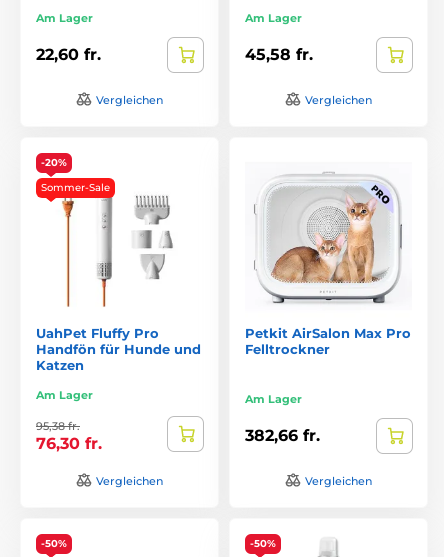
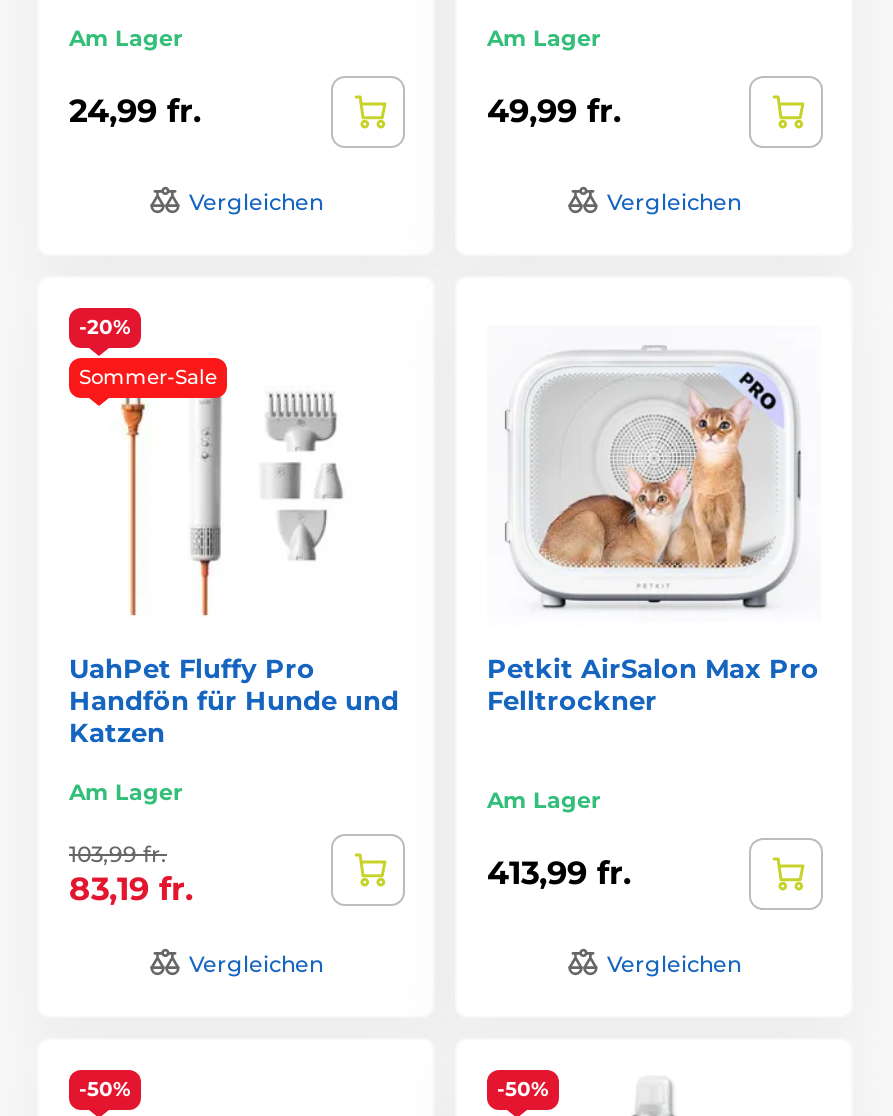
[36,45,101,64] 22,60 fr. -> [69,92,201,130] 24,99 fr.
[245,45,313,64] 45,58 fr. -> [487,92,621,130] 49,99 fr.
[36,418,80,432] 95,38 fr. -> [69,839,167,867] 103,99 fr.
[245,426,320,445] 382,66 fr. -> [487,854,631,892] 413,99 fr.
[36,433,102,452] 76,30 fr. -> [69,869,193,907] 83,19 fr.

